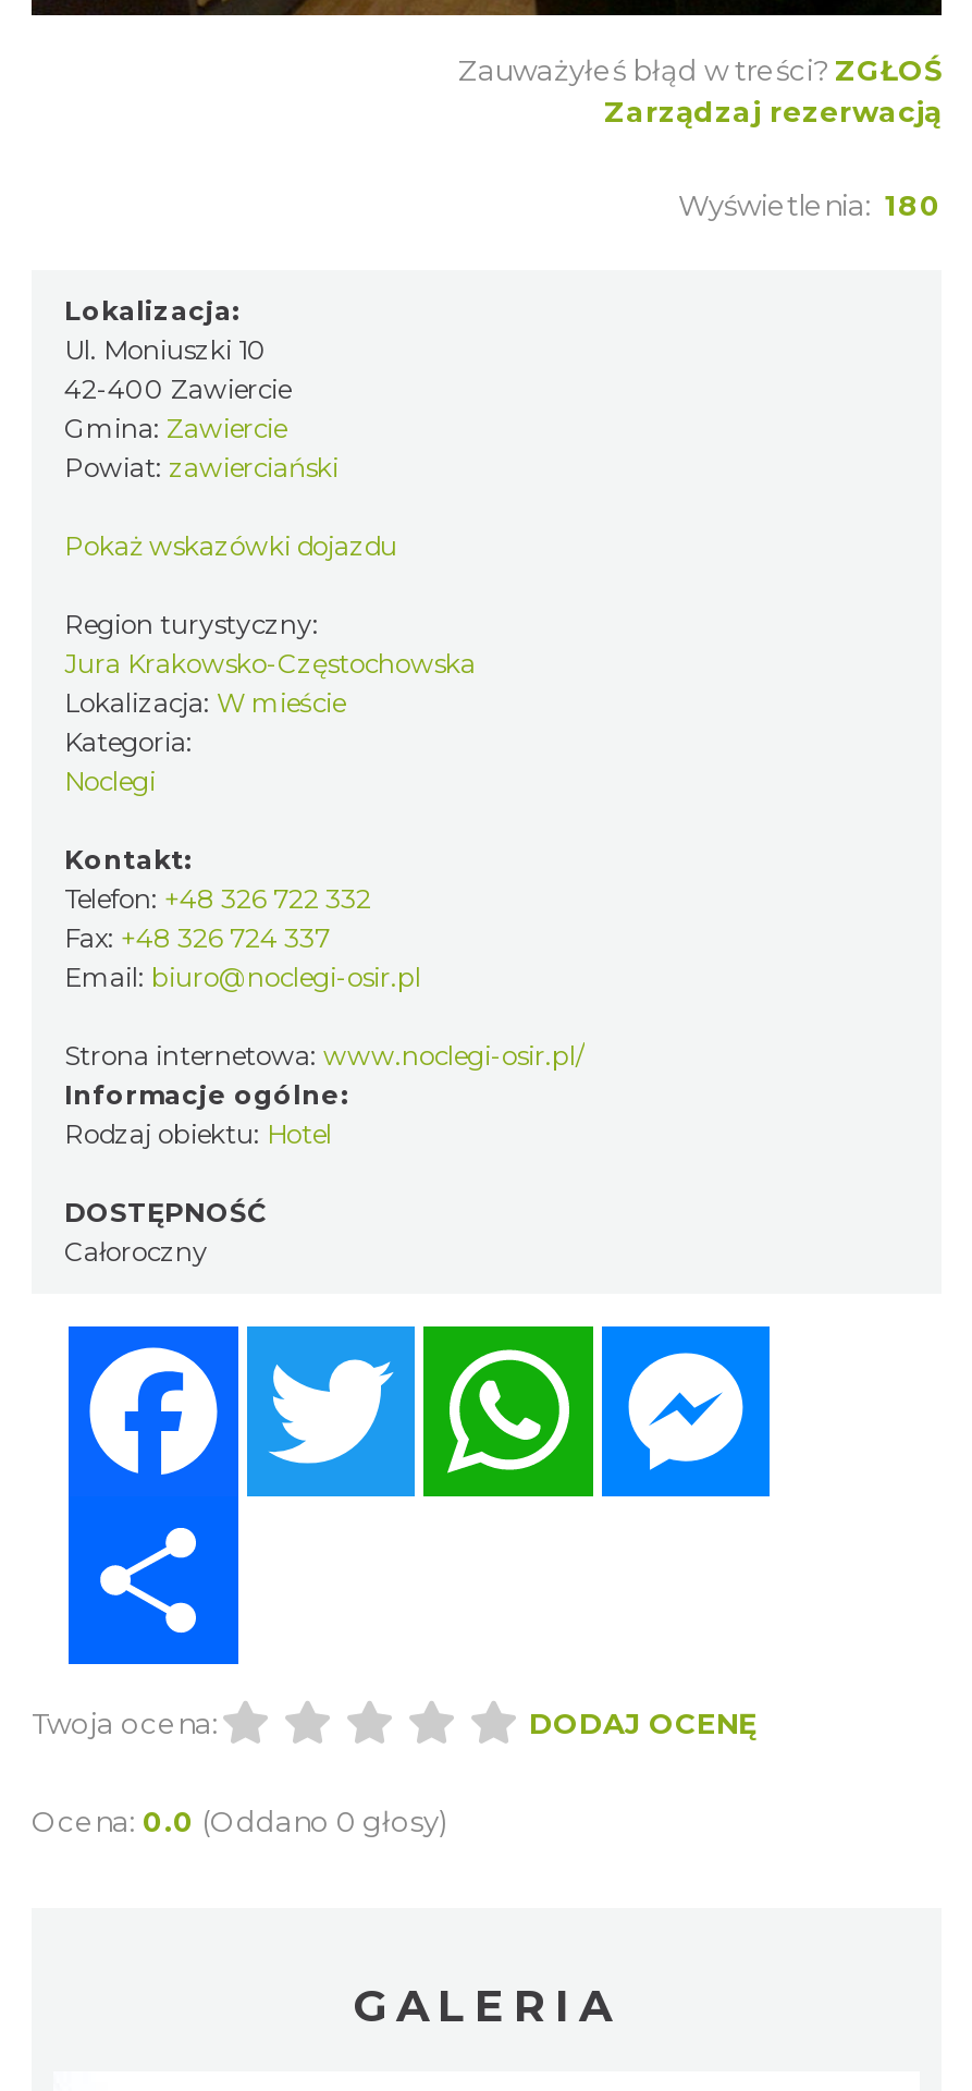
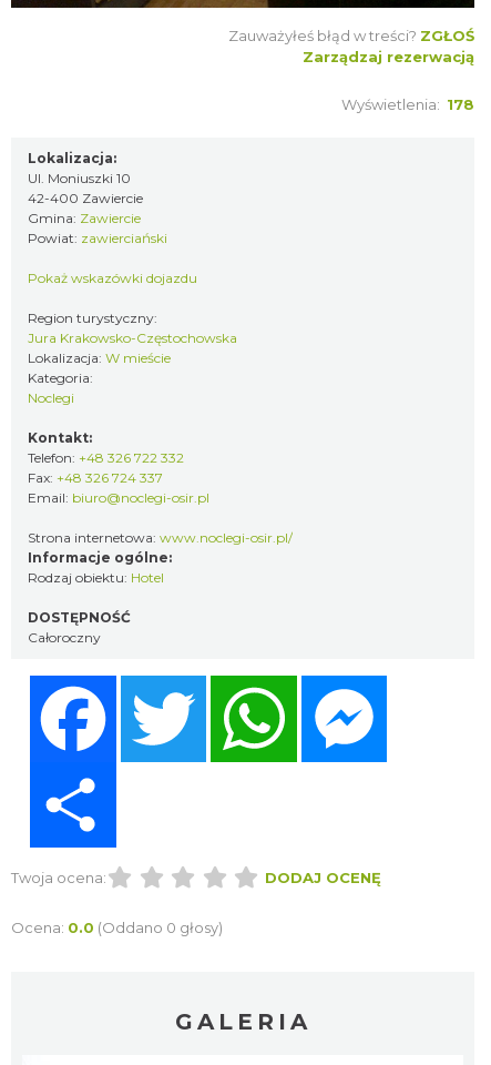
[678,188,942,223] Wyświetlenia: 180 -> [341,96,474,113] Wyświetlenia: 178

